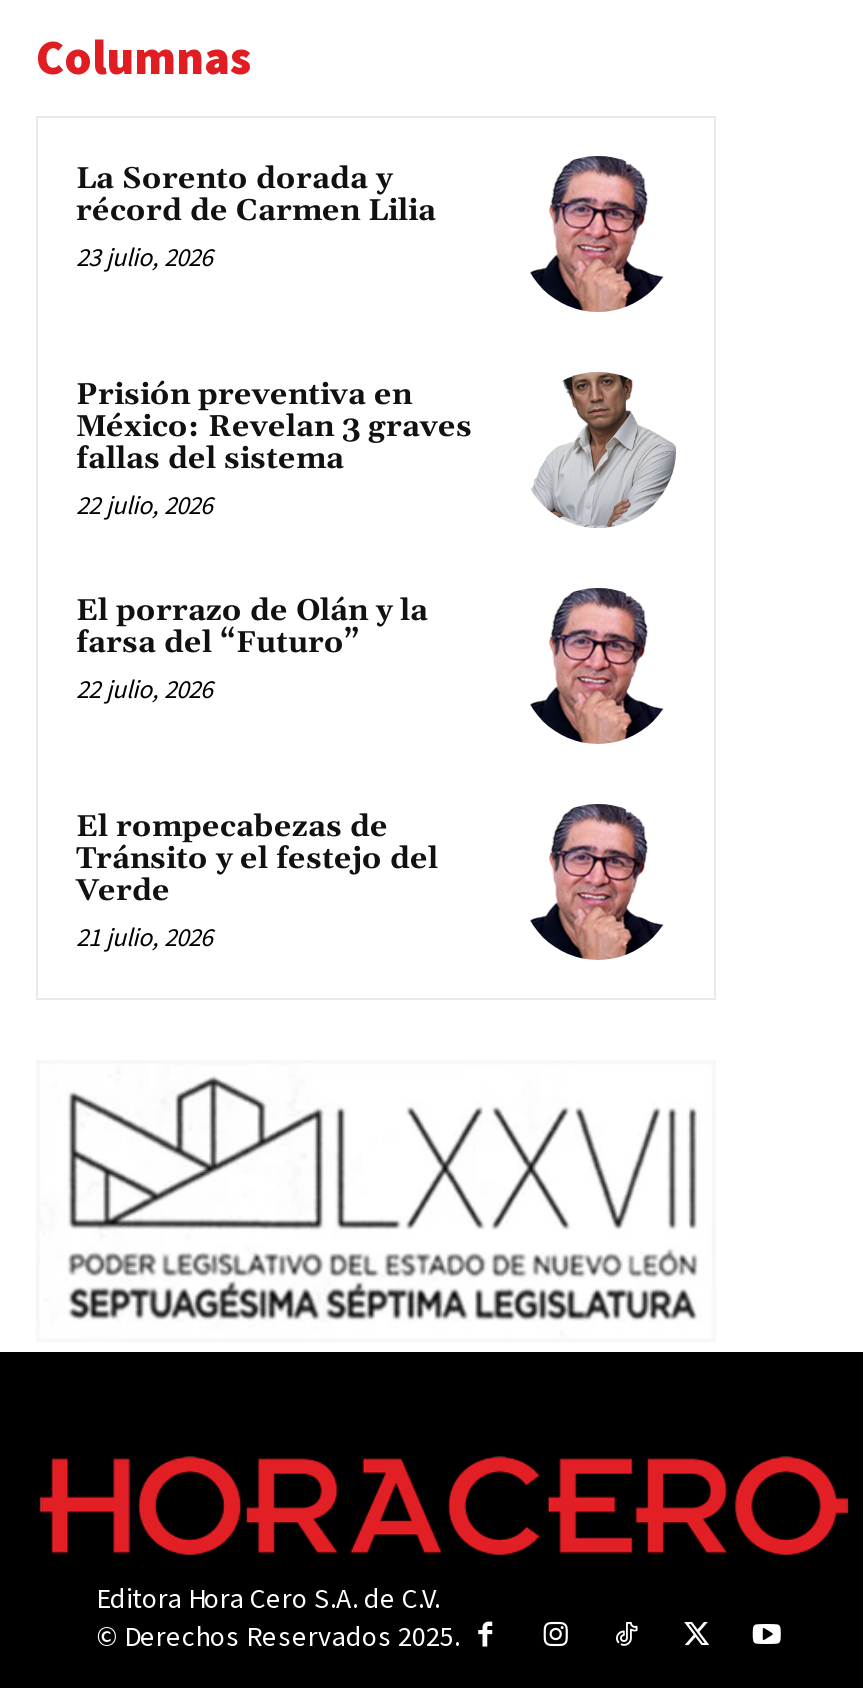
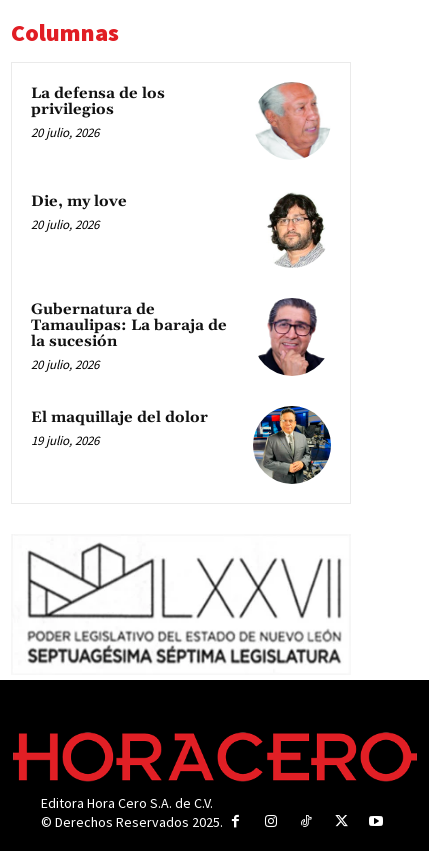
[76,160,436,274] La Sorento dorada y | récord de Carmen Lilia | 23 julio, 2026 -> [31,84,165,141] La defensa de los | privilegios | 20 julio, 2026
[530,154,670,312] [image] -> [256,82,330,159] [image]
[76,376,472,522] Prisión preventiva en | México: Revelan 3 graves | fallas del sistema | 22 julio, 2026 -> [31,192,127,233] Die, my love | 20 julio, 2026
[532,370,678,526] [image] -> [260,190,331,266] [image]
[76,592,428,706] El porrazo de Olán y la | farsa del “Futuro” | 22 julio, 2026 -> [31,300,227,373] Gubernatura de | Tamaulipas: La baraja de | la sucesión | 20 julio, 2026
[76,808,438,954] El rompecabezas de | Tránsito y el festejo del | Verde | 21 julio, 2026 -> [31,408,208,449] El maquillaje del dolor | 19 julio, 2026
[520,806,676,960] [image] -> [252,407,332,485] [image]

